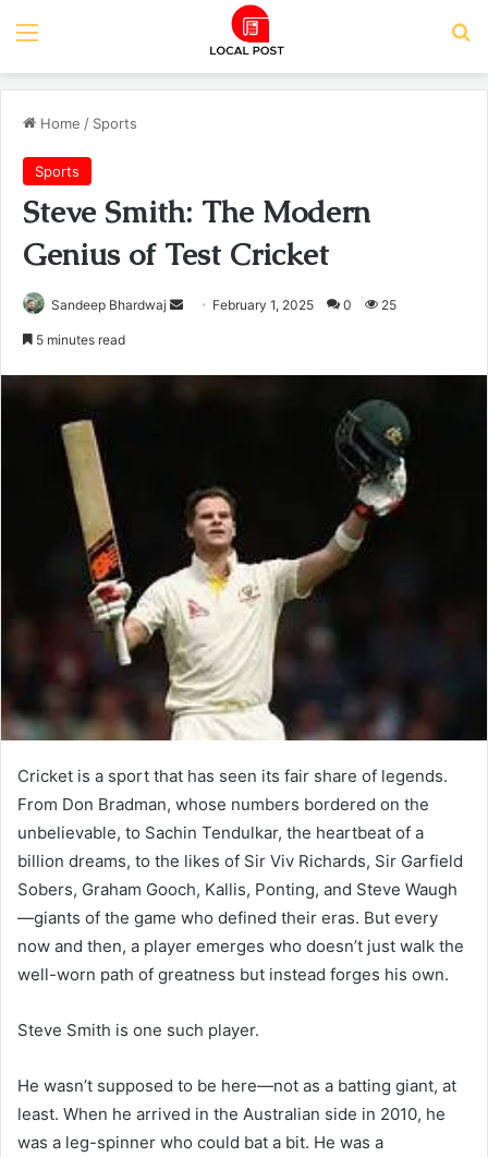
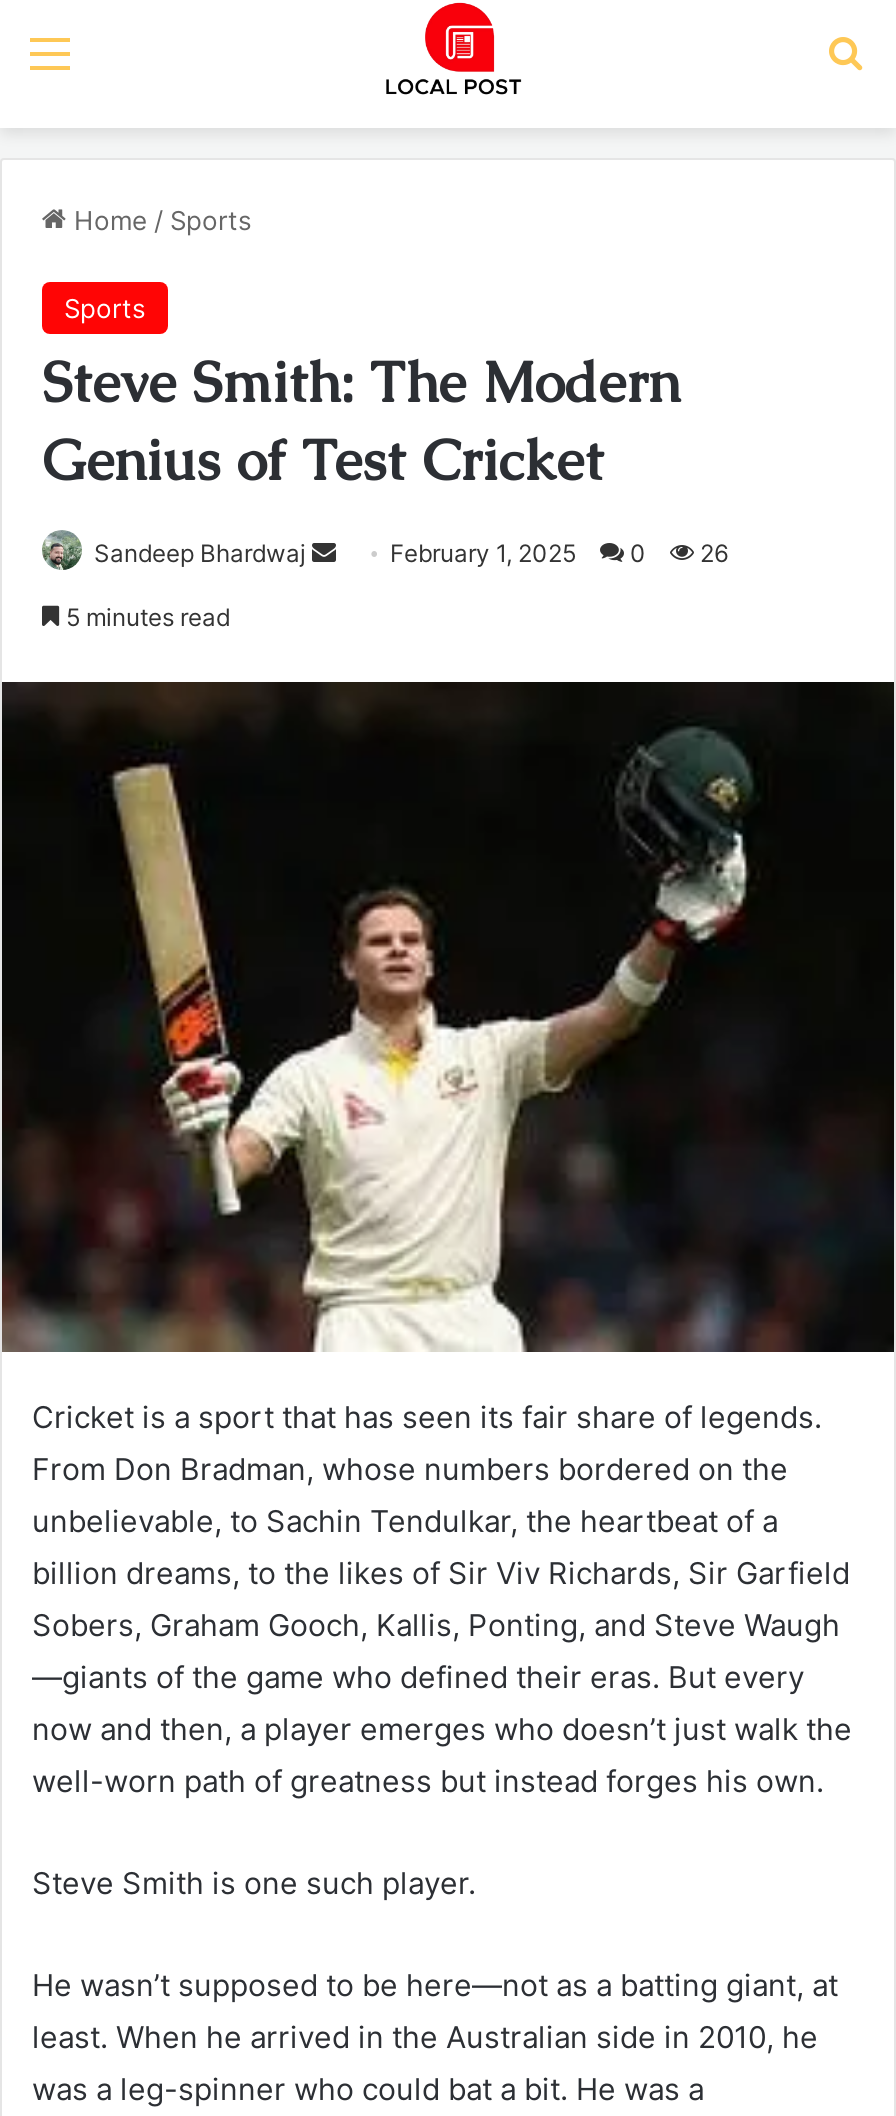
[378,297,396,313] 25 -> [694,538,728,568] 26

